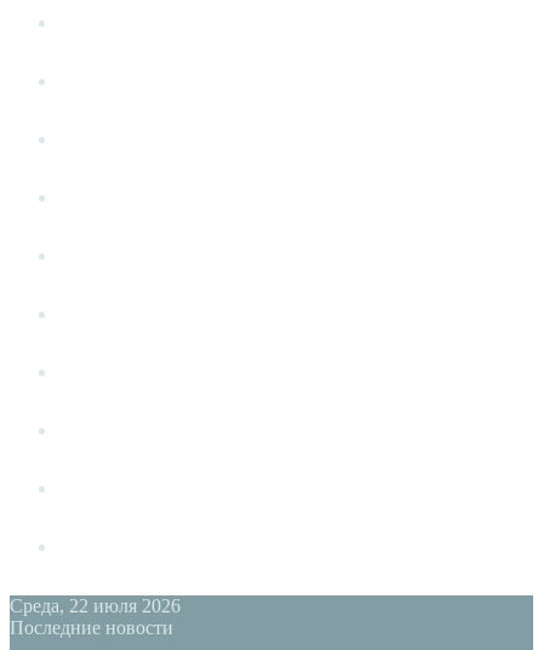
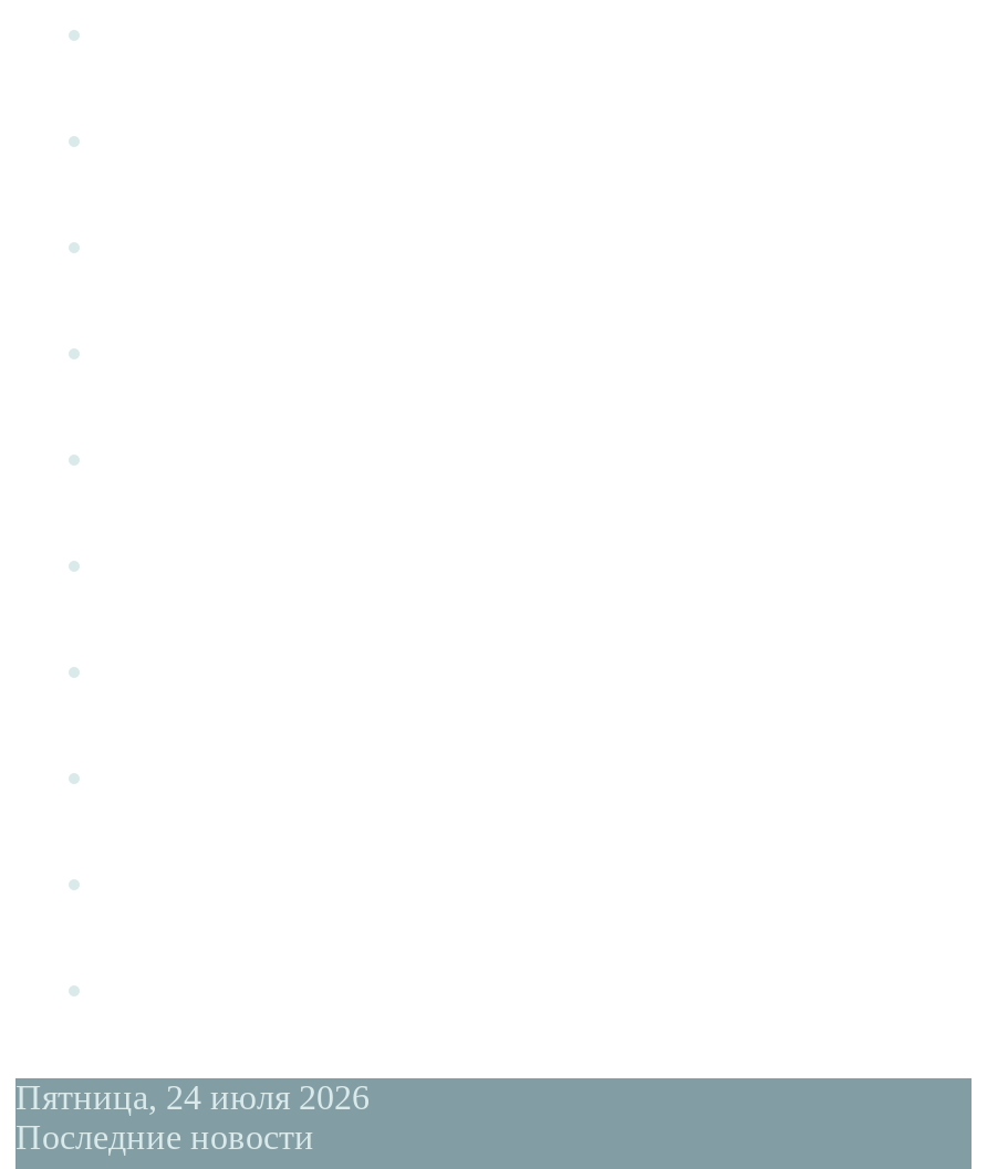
[10,595,181,616] Среда, 22 июля 2026 -> [15,1078,370,1116] Пятница, 24 июля 2026

